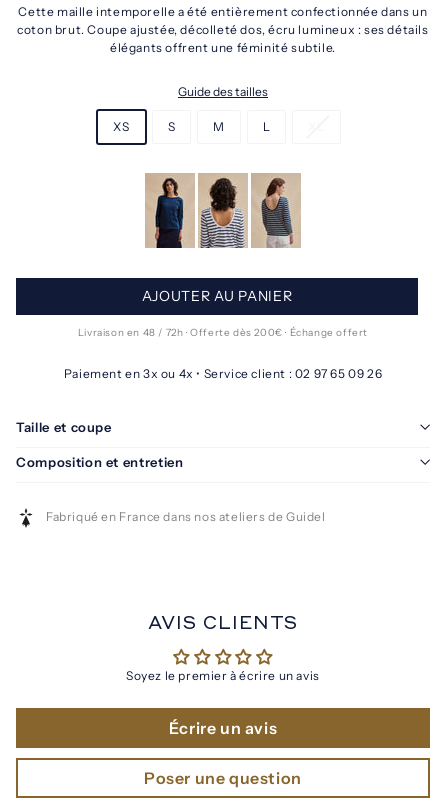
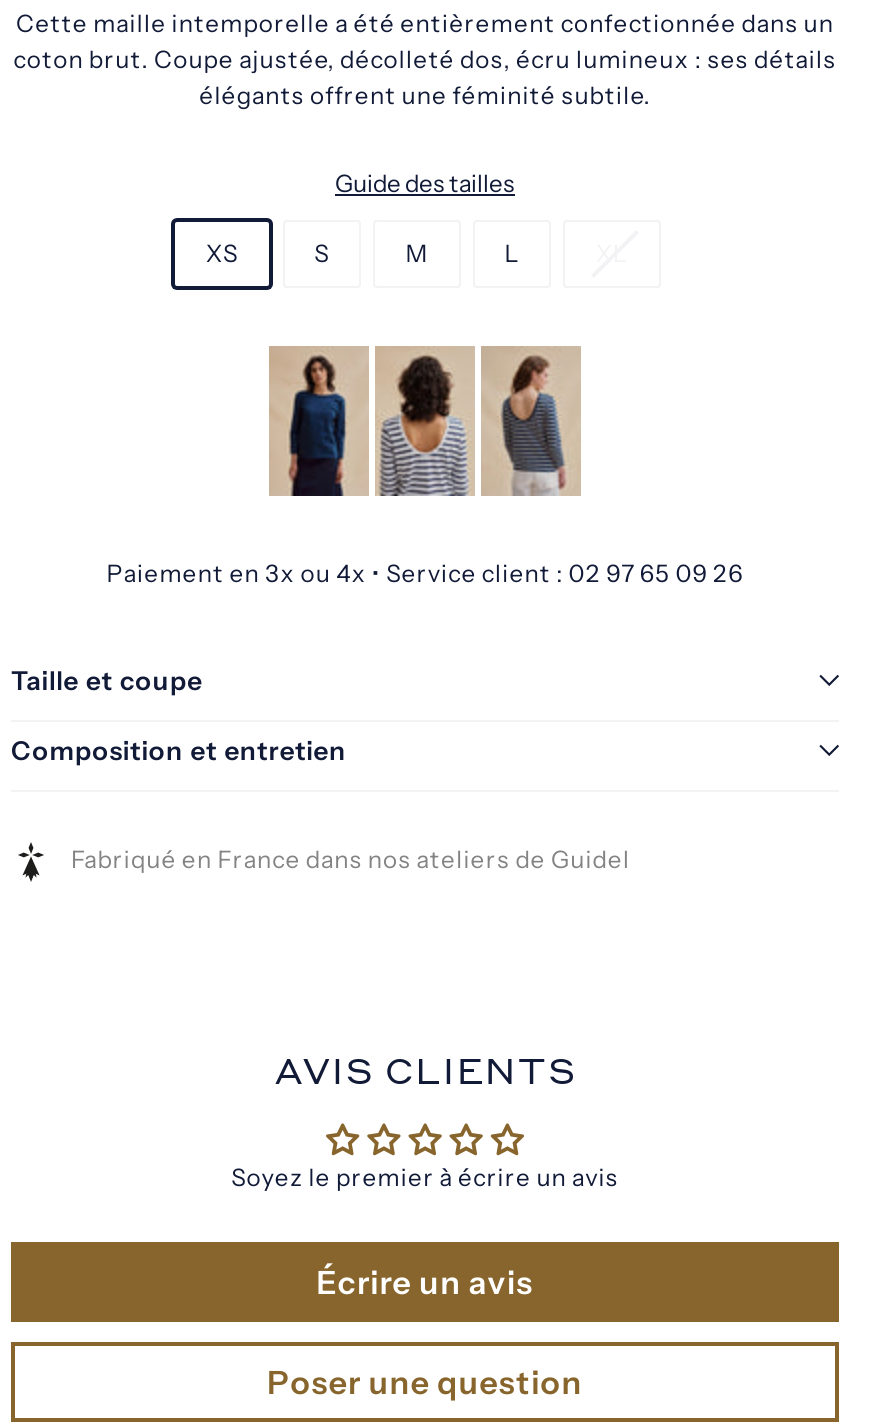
[78,286,368,338] AJOUTER AU PANIER | Livraison en 48 / 72h · Offerte dès 200€ · Échange offert -> none

